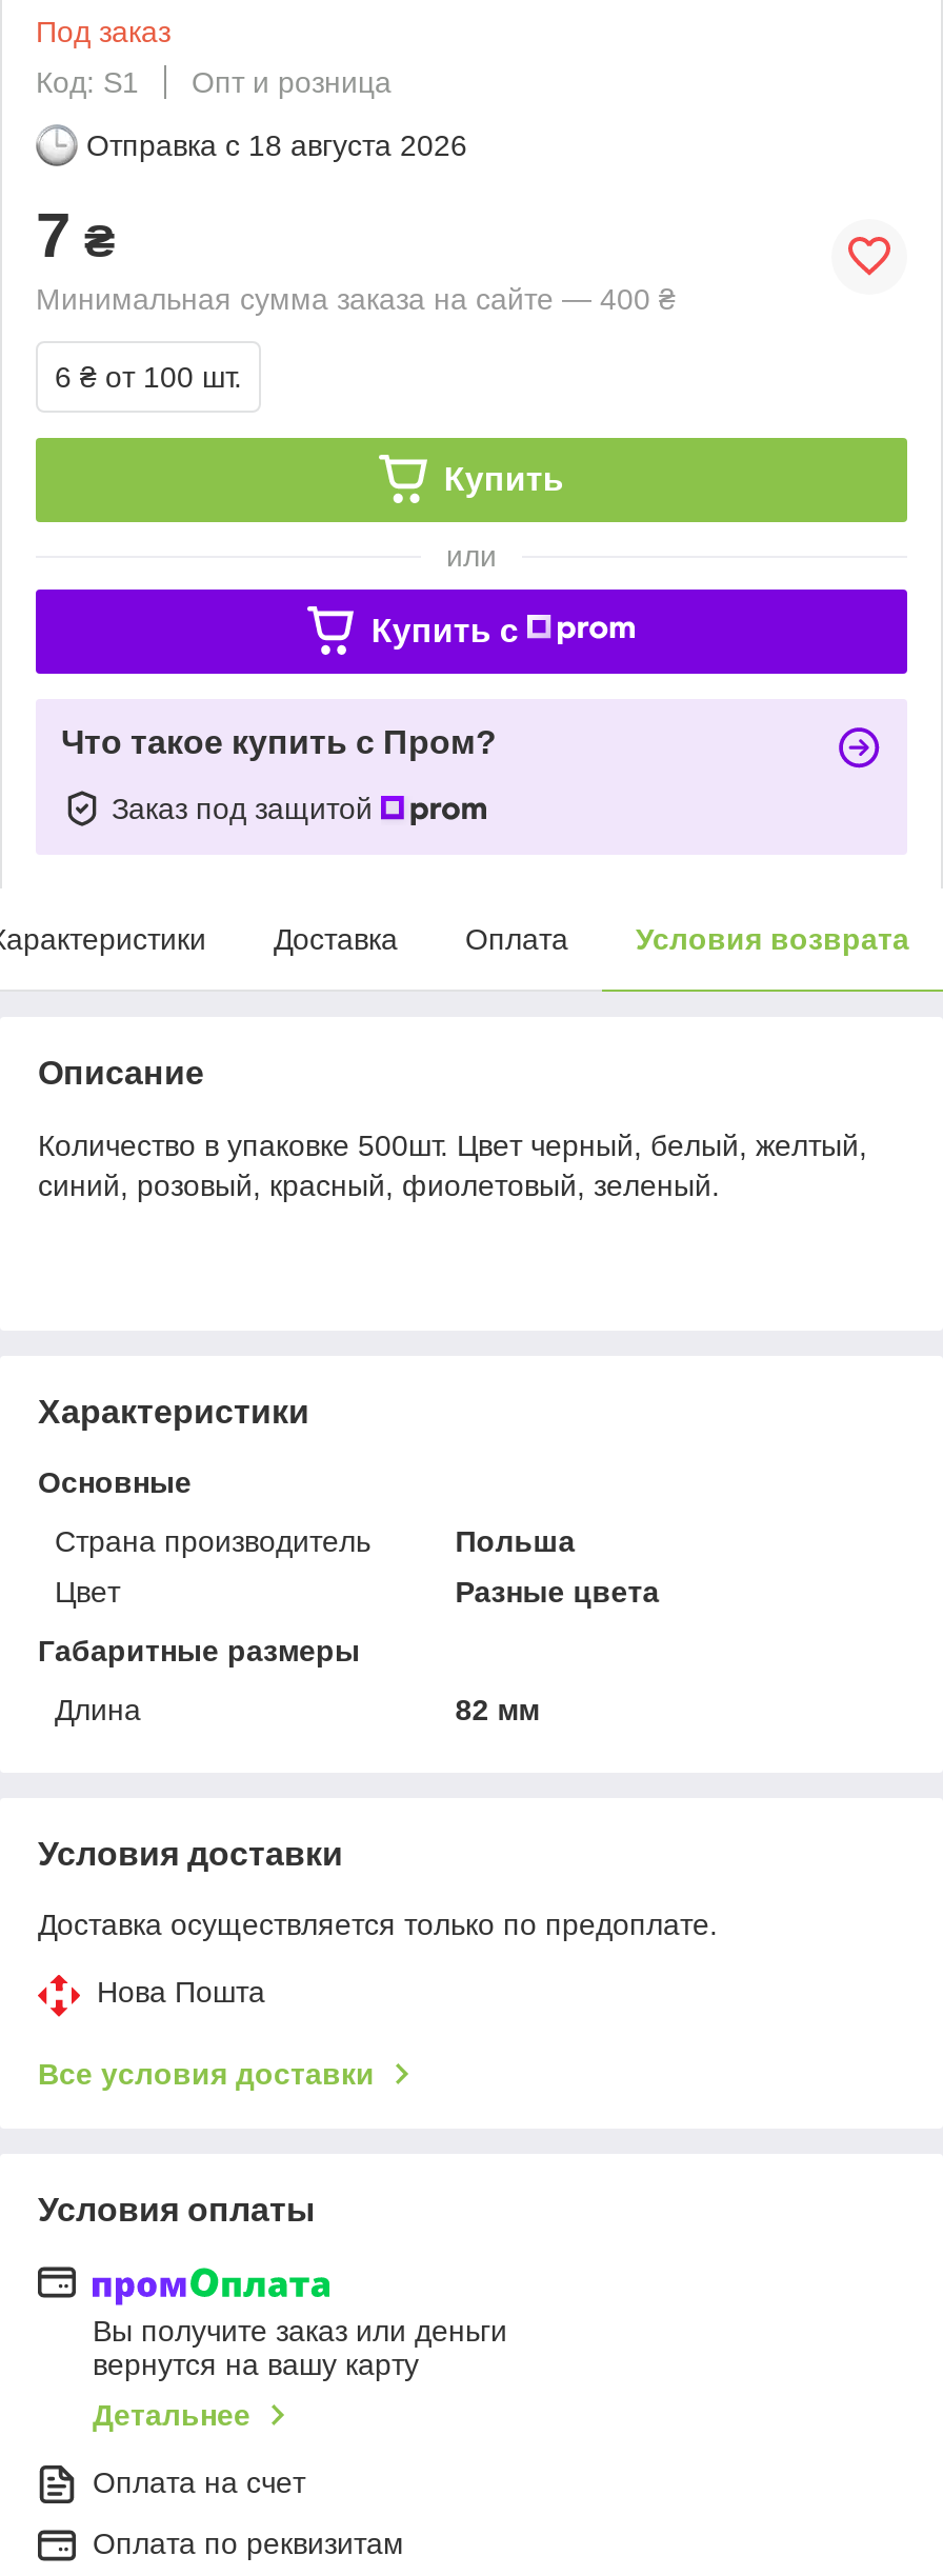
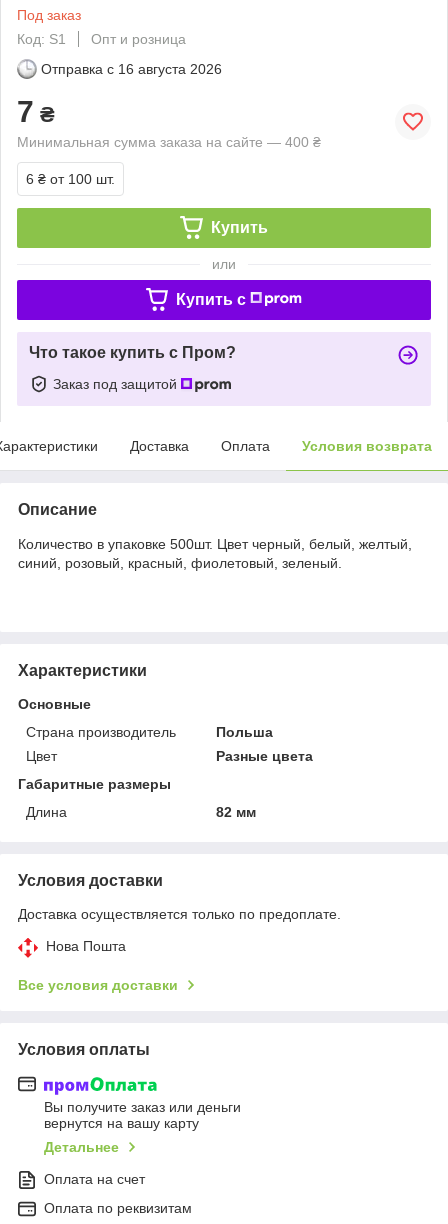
[86,128,467,162] Отправка с 18 августа 2026 -> [41,61,222,77] Отправка с 16 августа 2026

